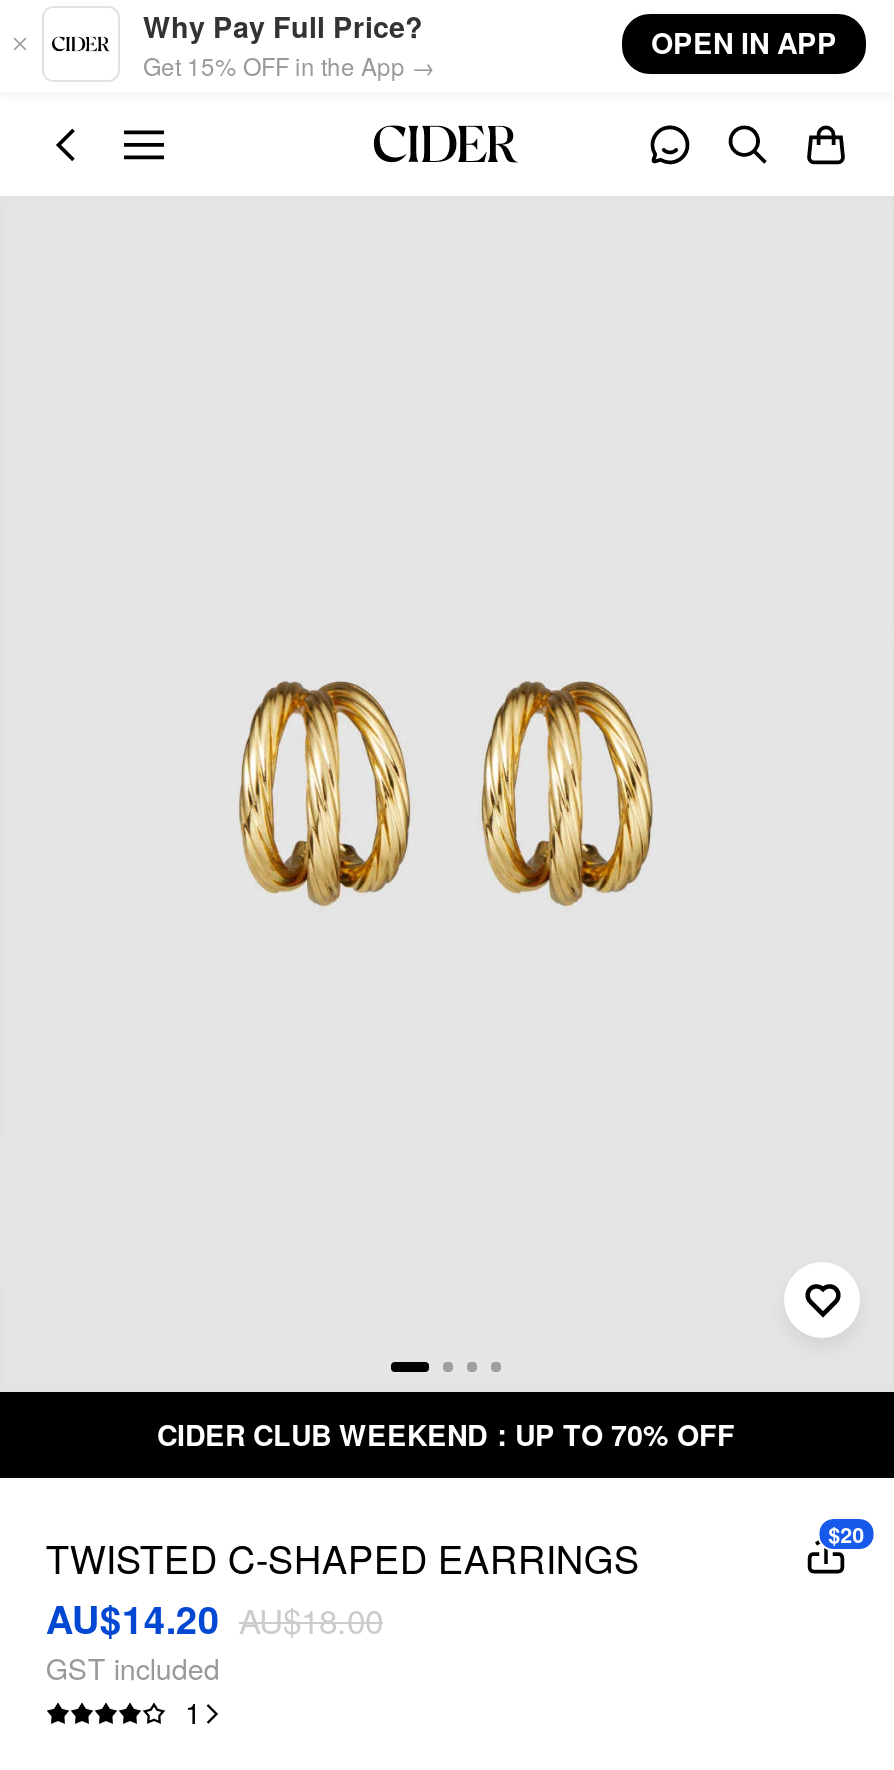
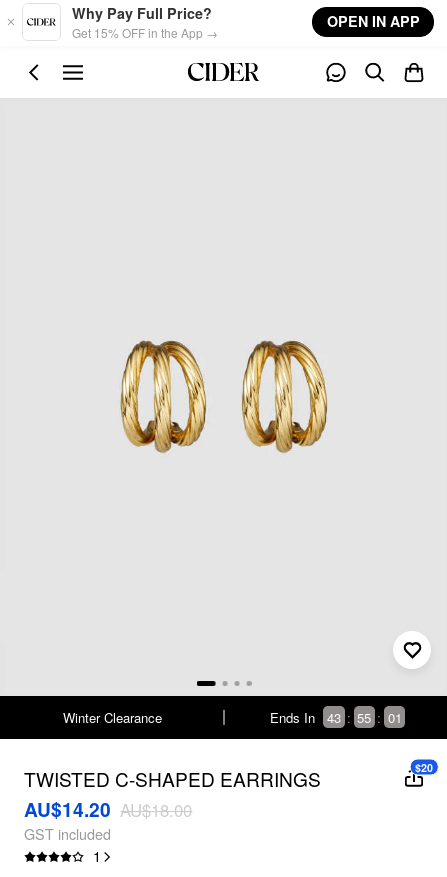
[157,1414,735,1454] CIDER CLUB WEEKEND：UP TO 70% OFF -> [63,708,402,727] Winter Clearance | Ends In | 43 : 55 : 01

